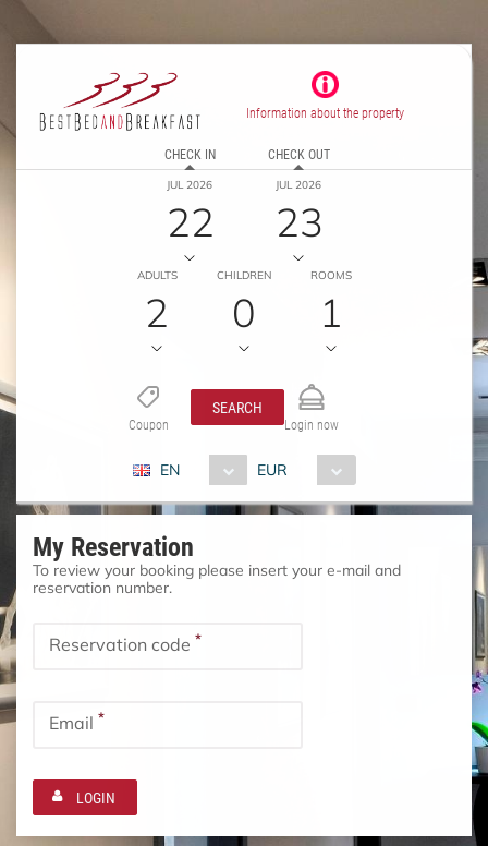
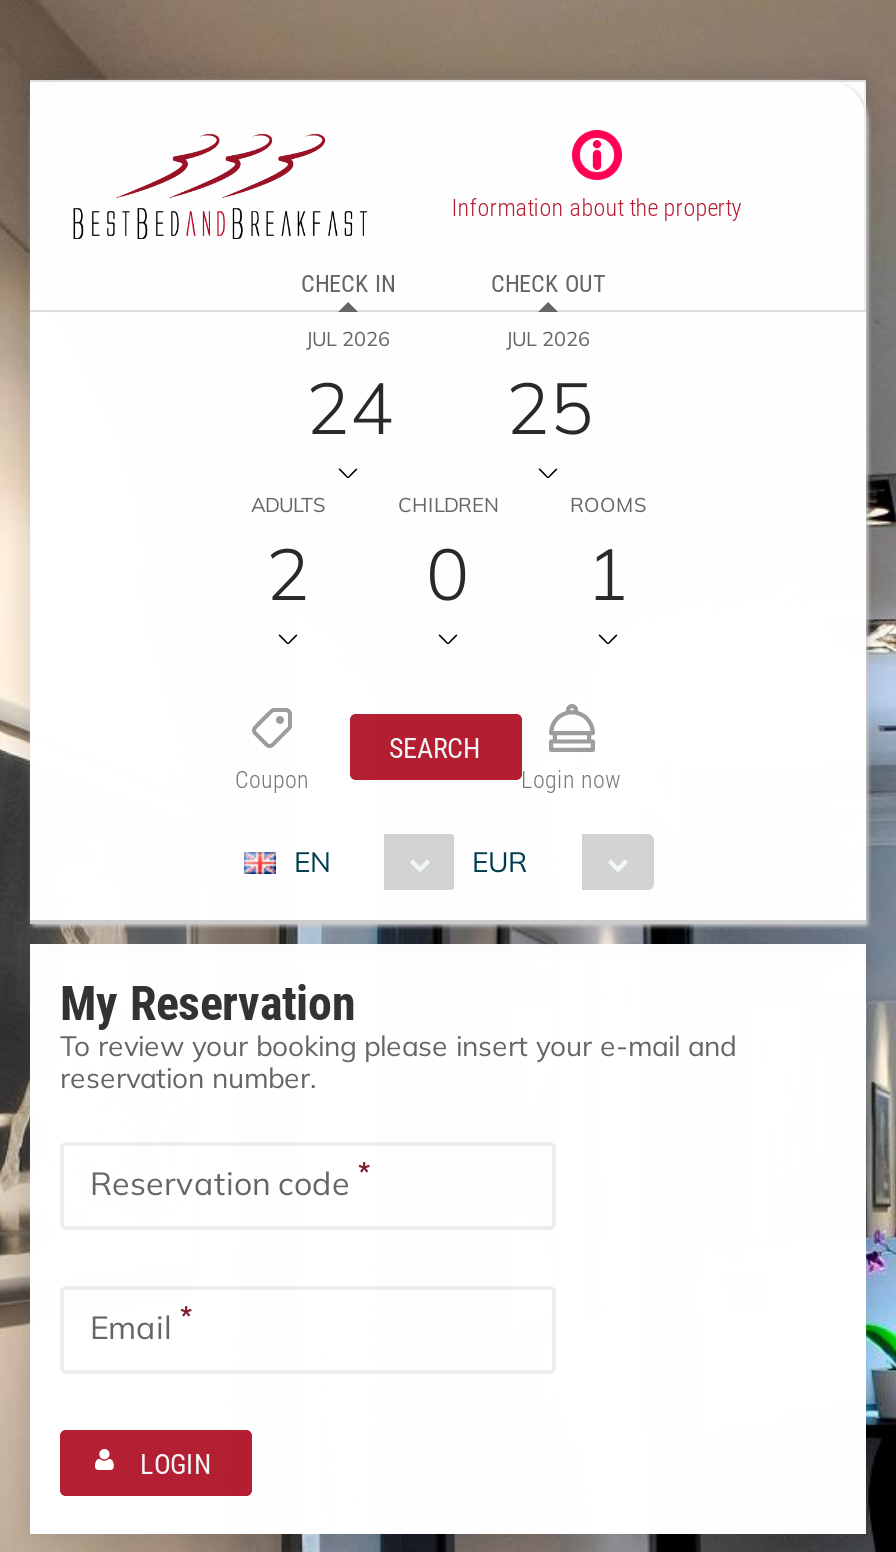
[167,196,215,246] 22 -> [306,360,394,452] 24
[276,196,324,246] 23 -> [506,360,594,452] 25

